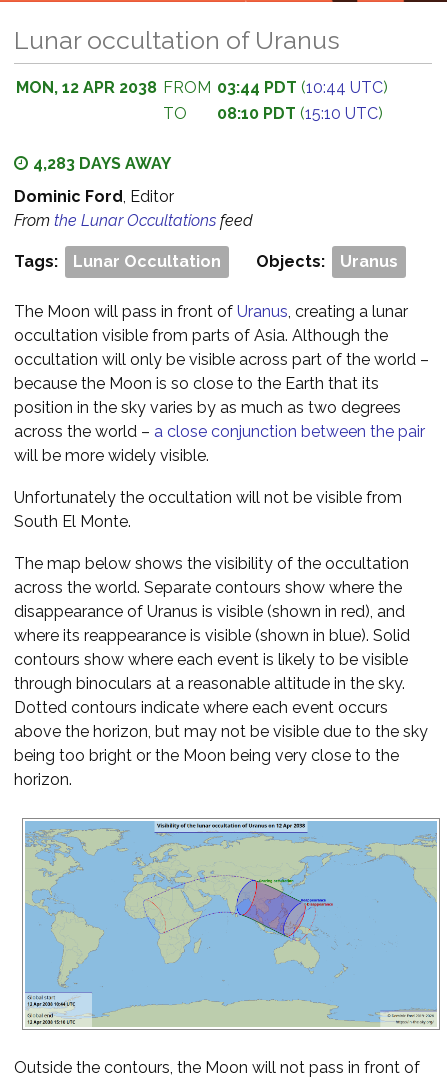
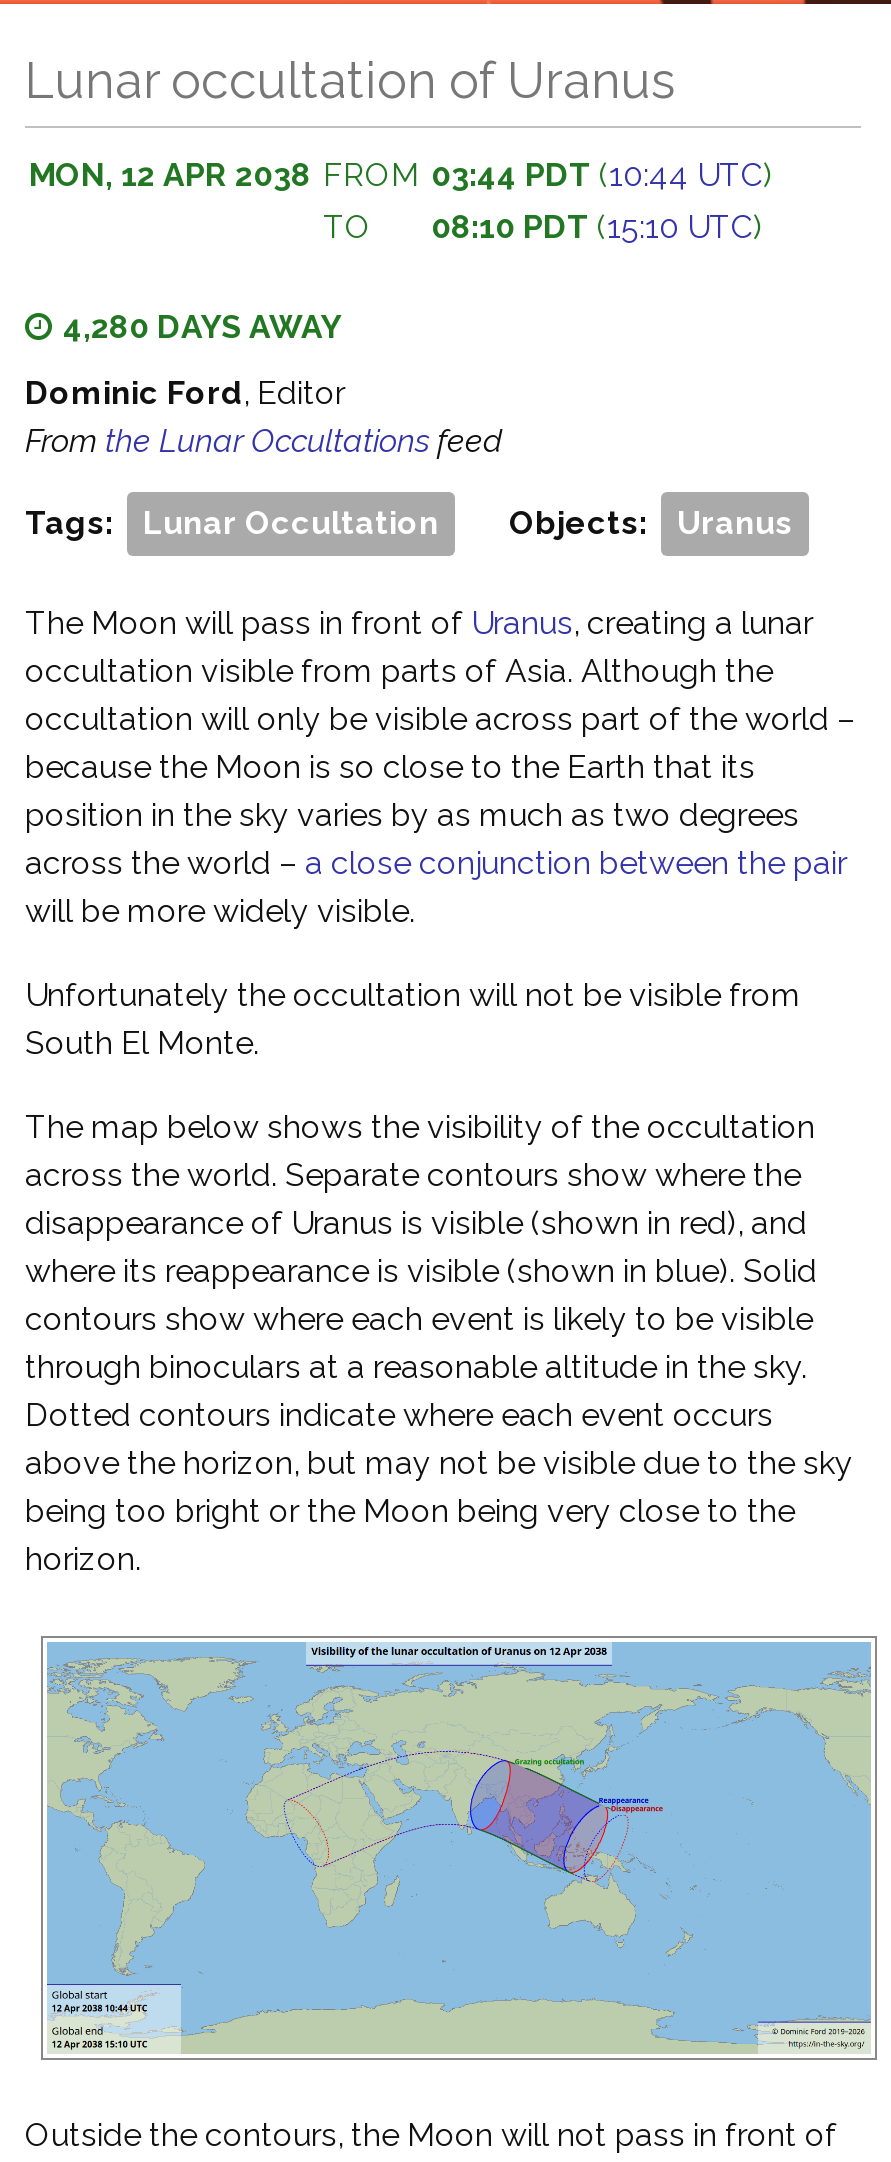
[33,154,171,173] 4,283 DAYS AWAY -> [63,308,341,346] 4,280 DAYS AWAY

